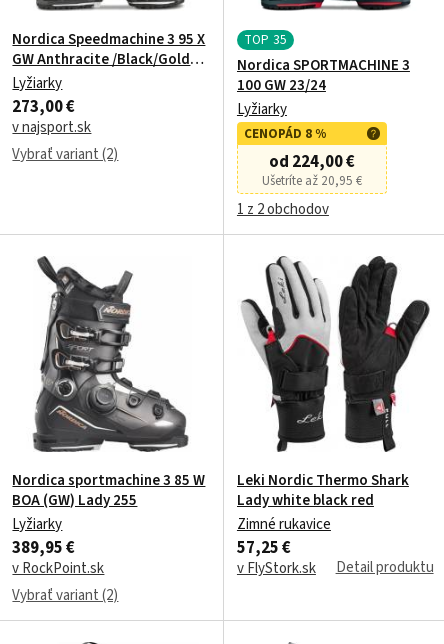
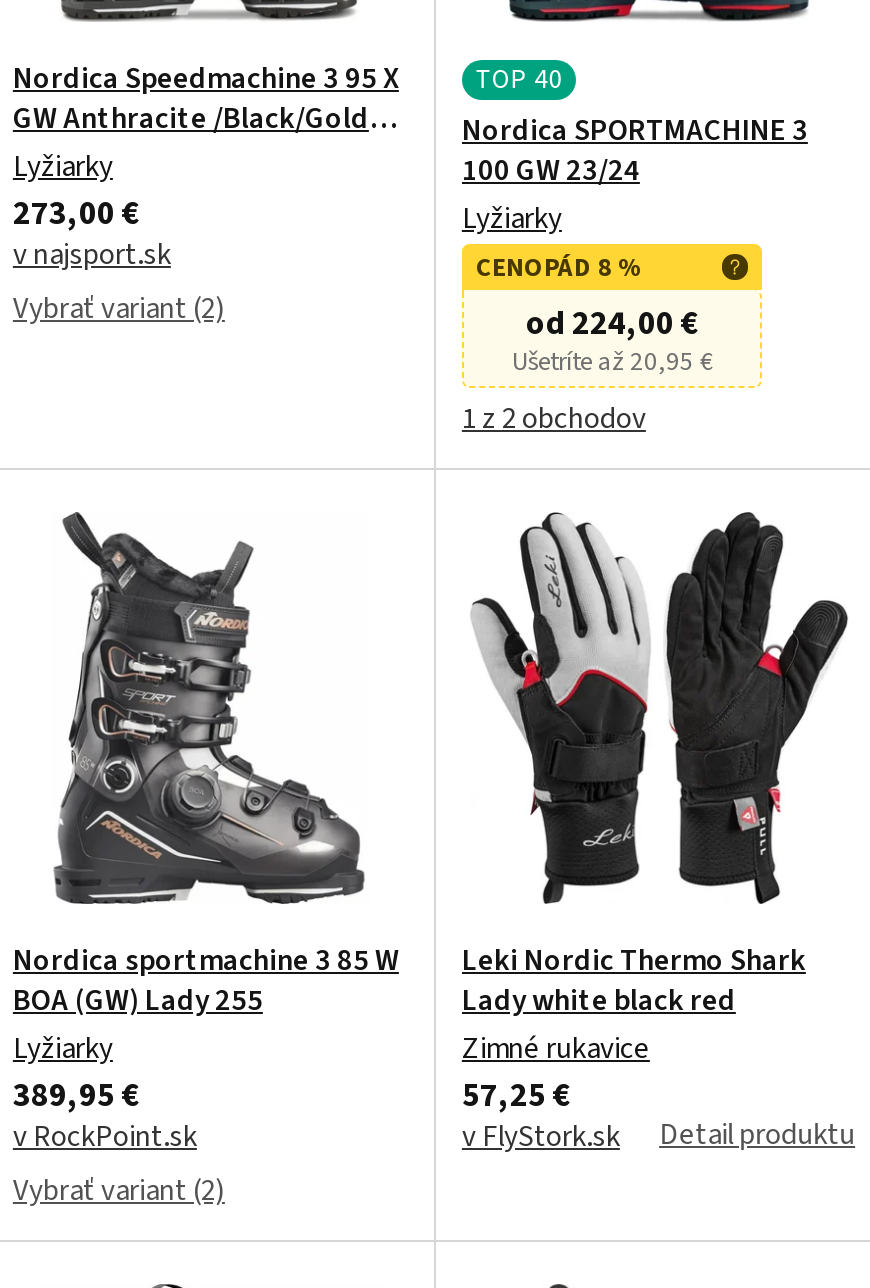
[244,30,288,49] TOP35 -> [475,60,563,98] TOP40

